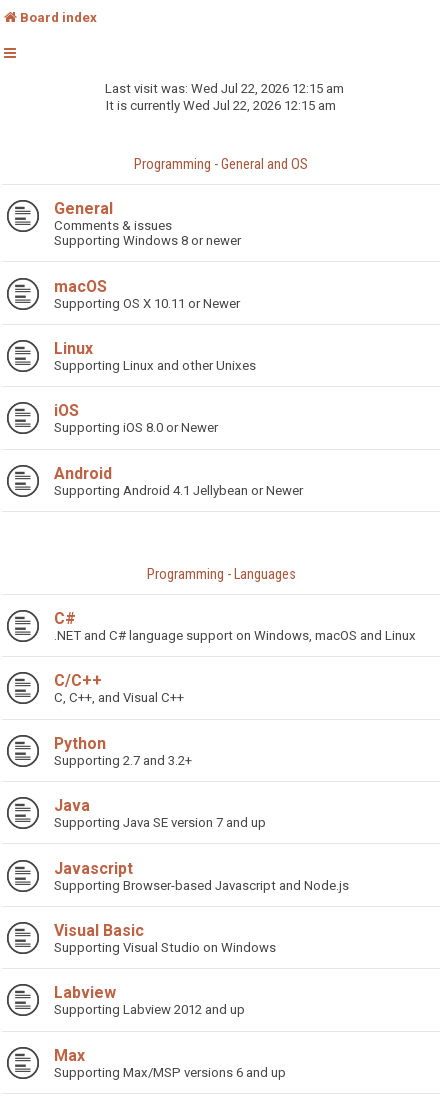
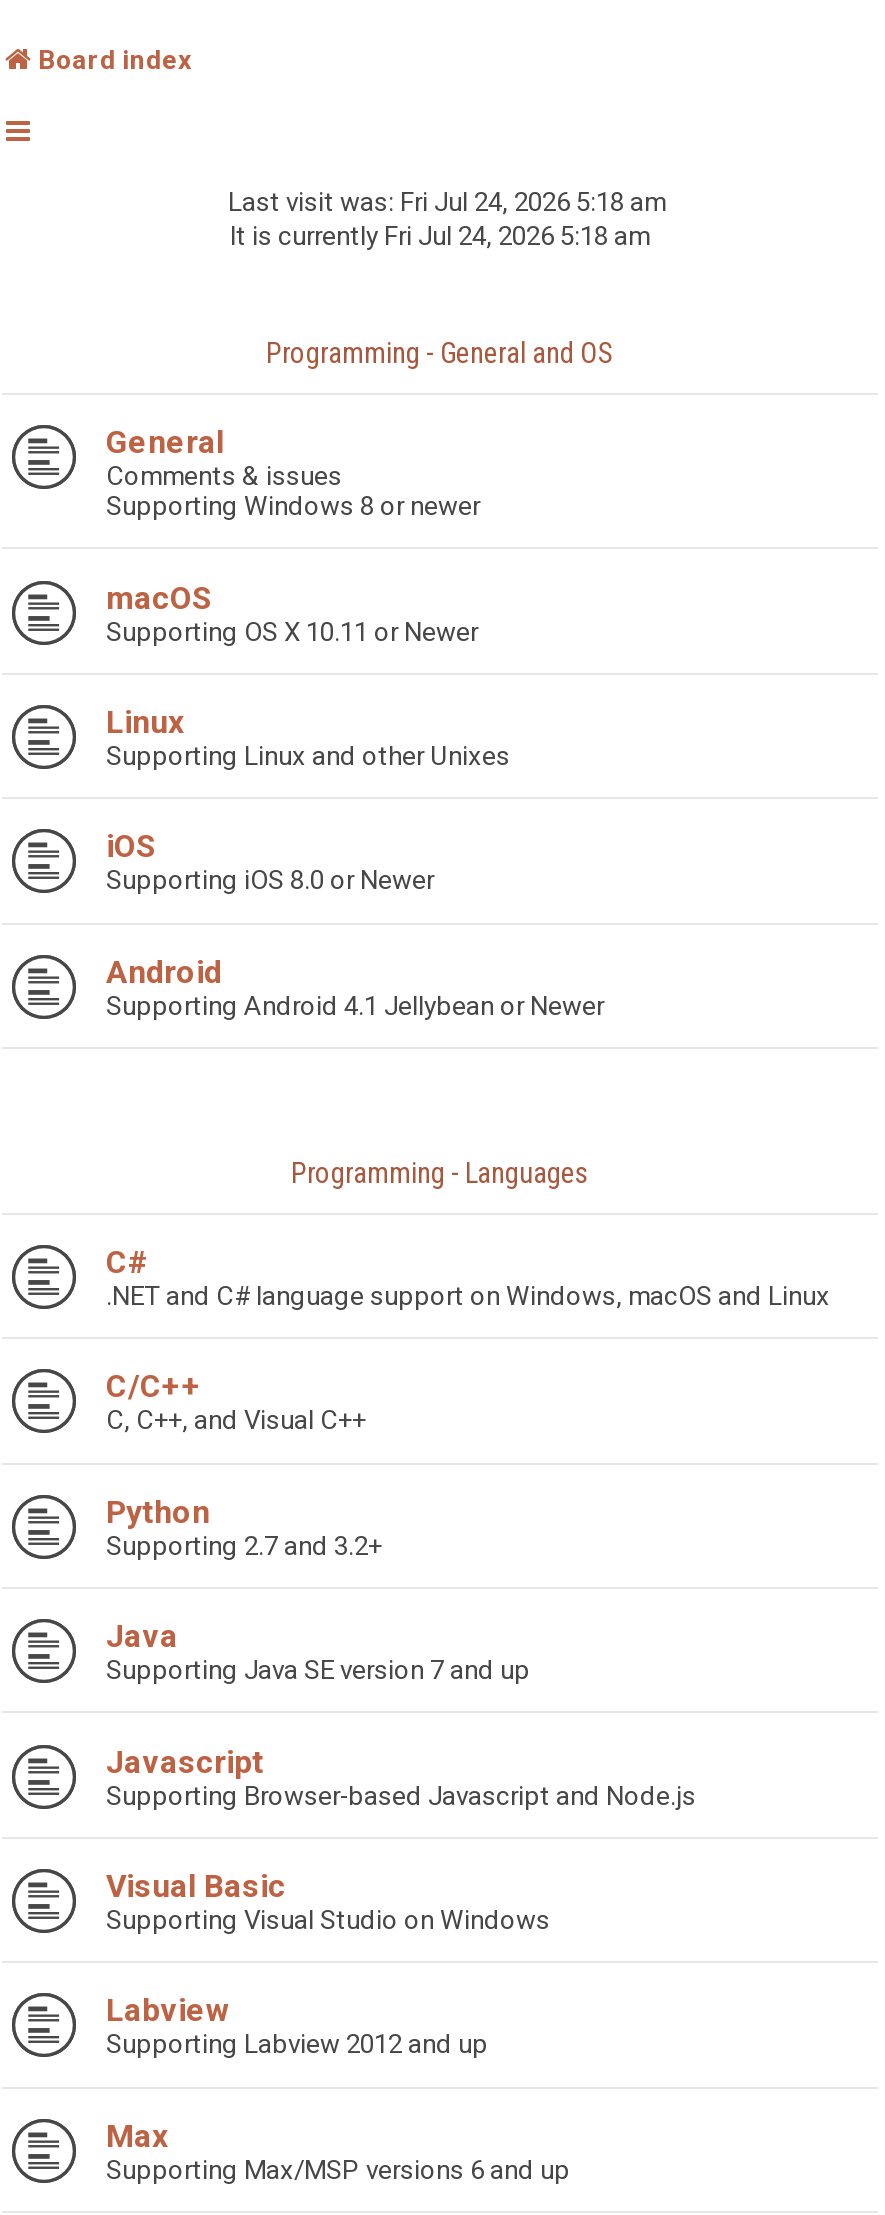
[105,81,344,96] Last visit was: Wed Jul 22, 2026 12:15 am -> [228,187,666,217] Last visit was: Fri Jul 24, 2026 5:18 am
[106,98,336,113] It is currently Wed Jul 22, 2026 12:15 am -> [230,221,650,251] It is currently Fri Jul 24, 2026 5:18 am

